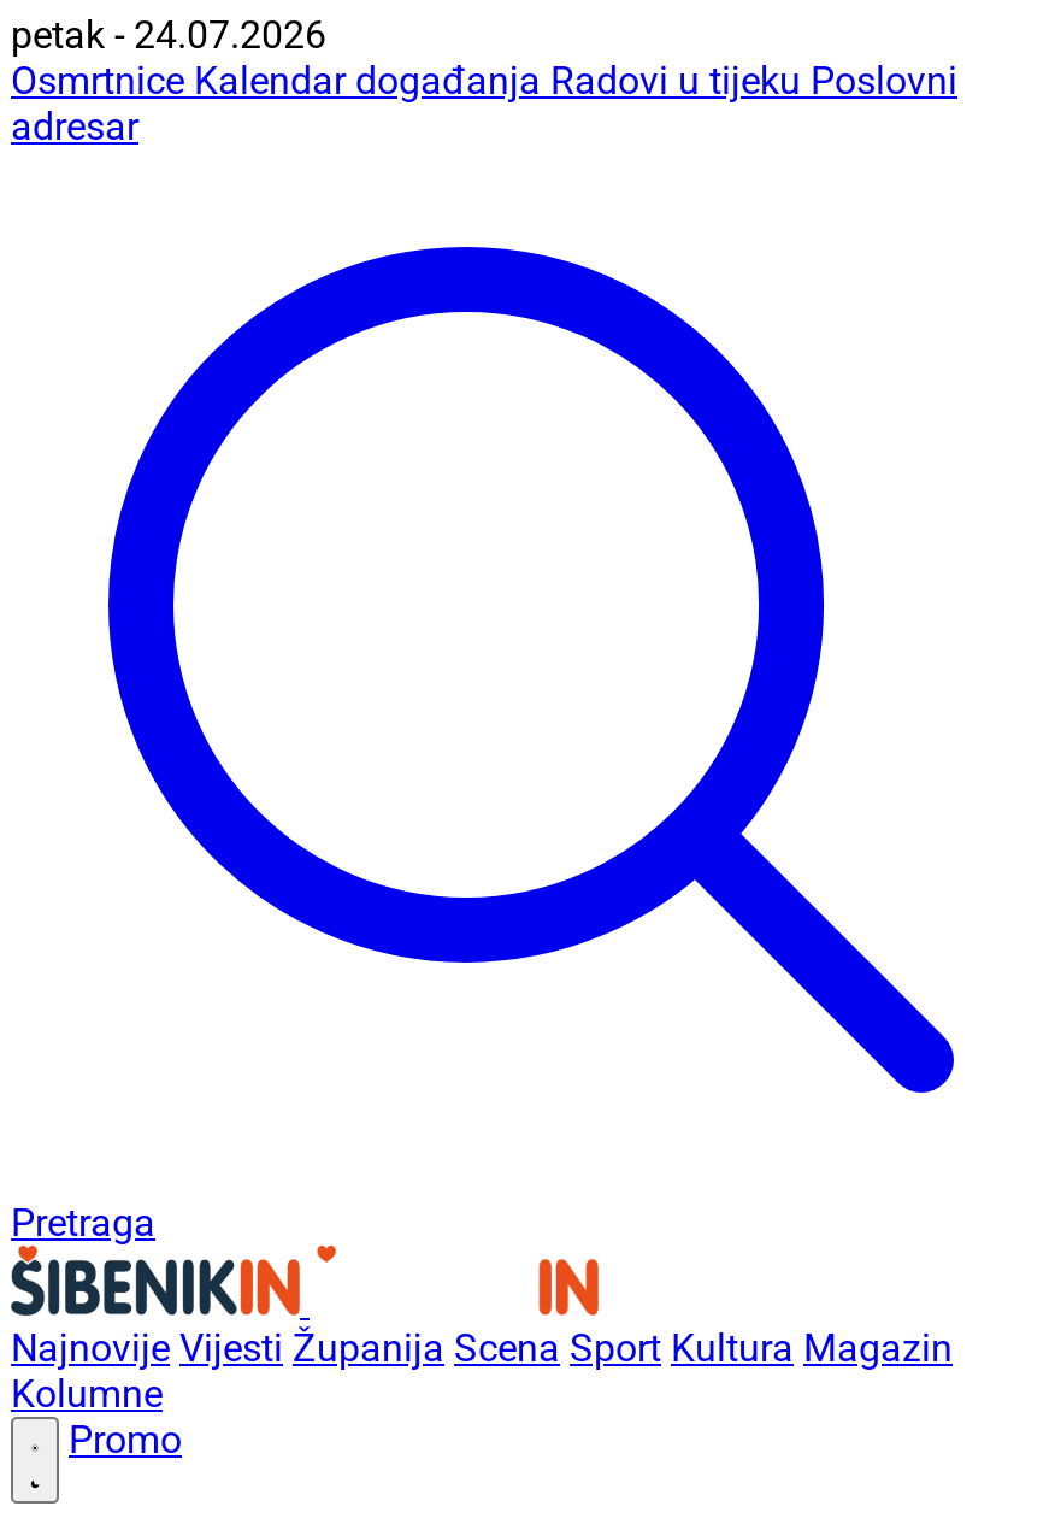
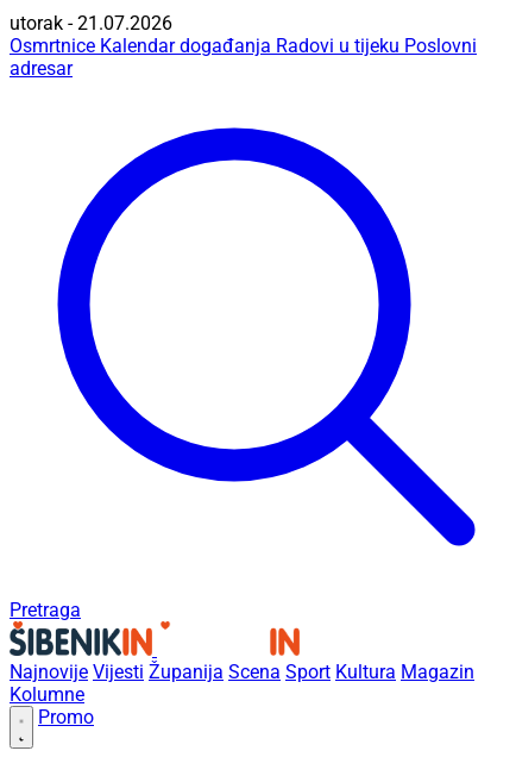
[11,12,326,58] petak - 24.07.2026 -> [10,12,172,35] utorak - 21.07.2026

